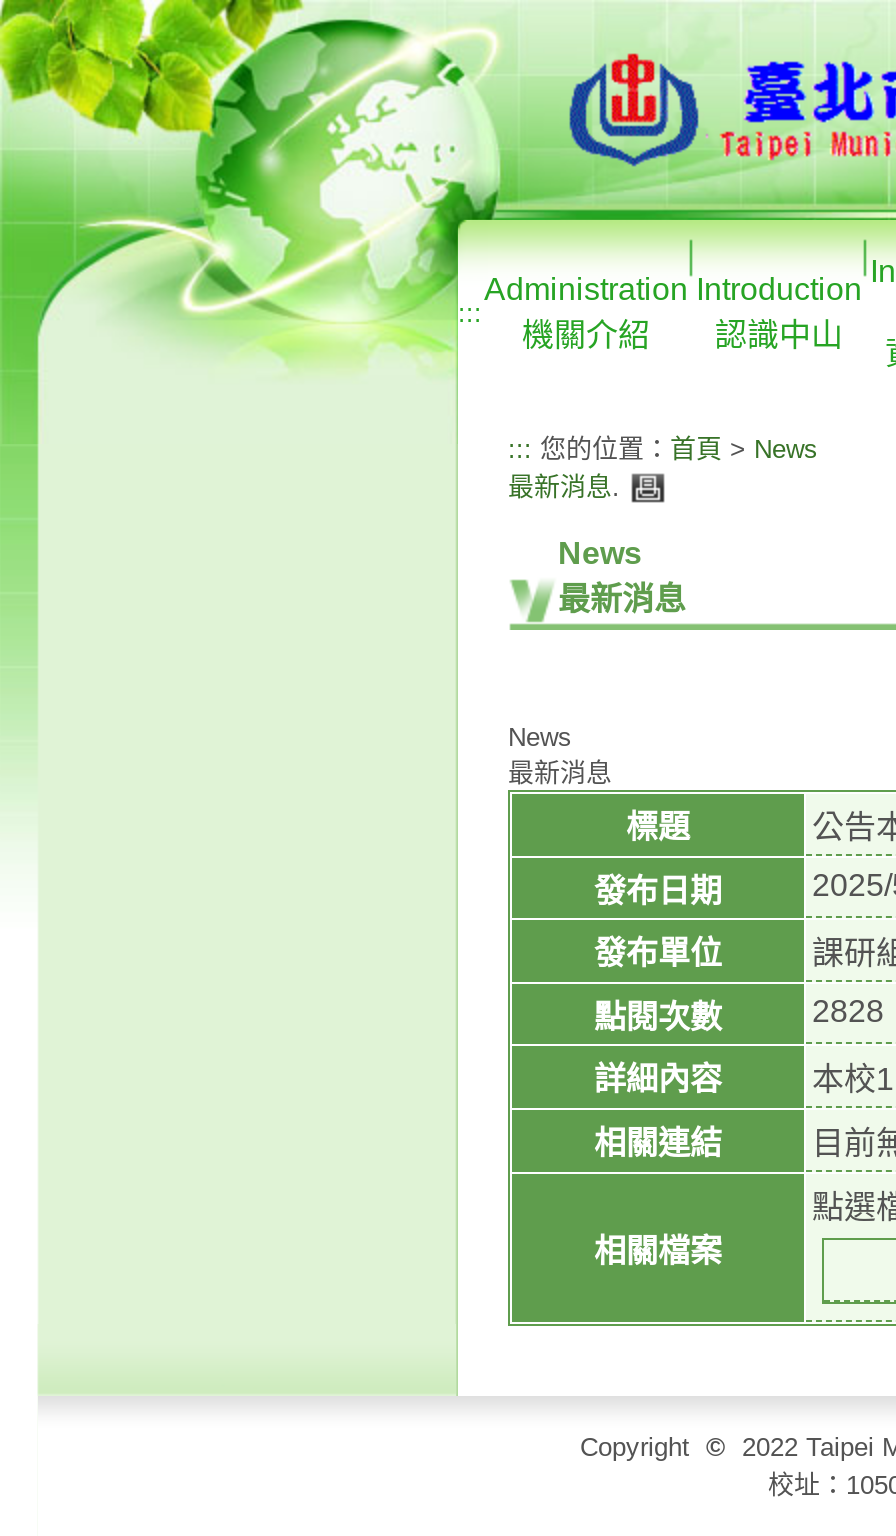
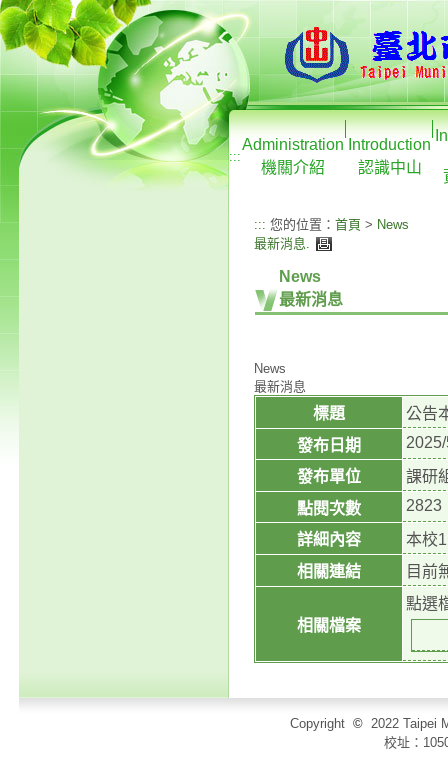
[812,994,884,1028] 2828 -> [406,497,442,514] 2823

